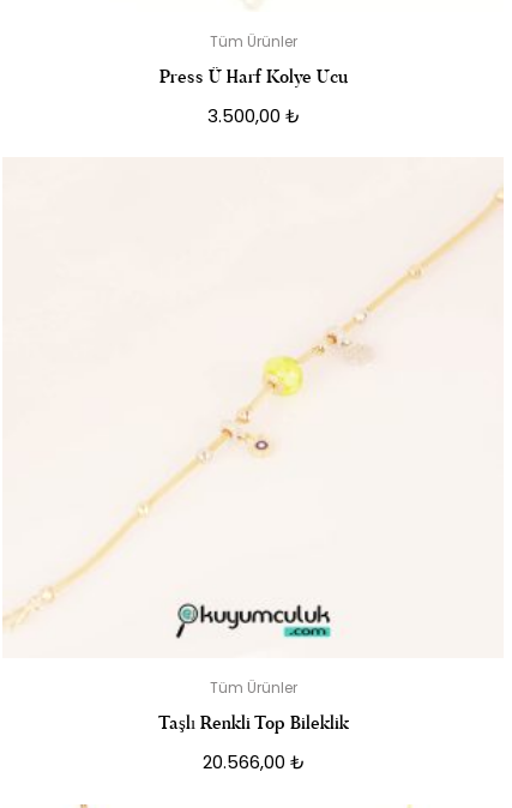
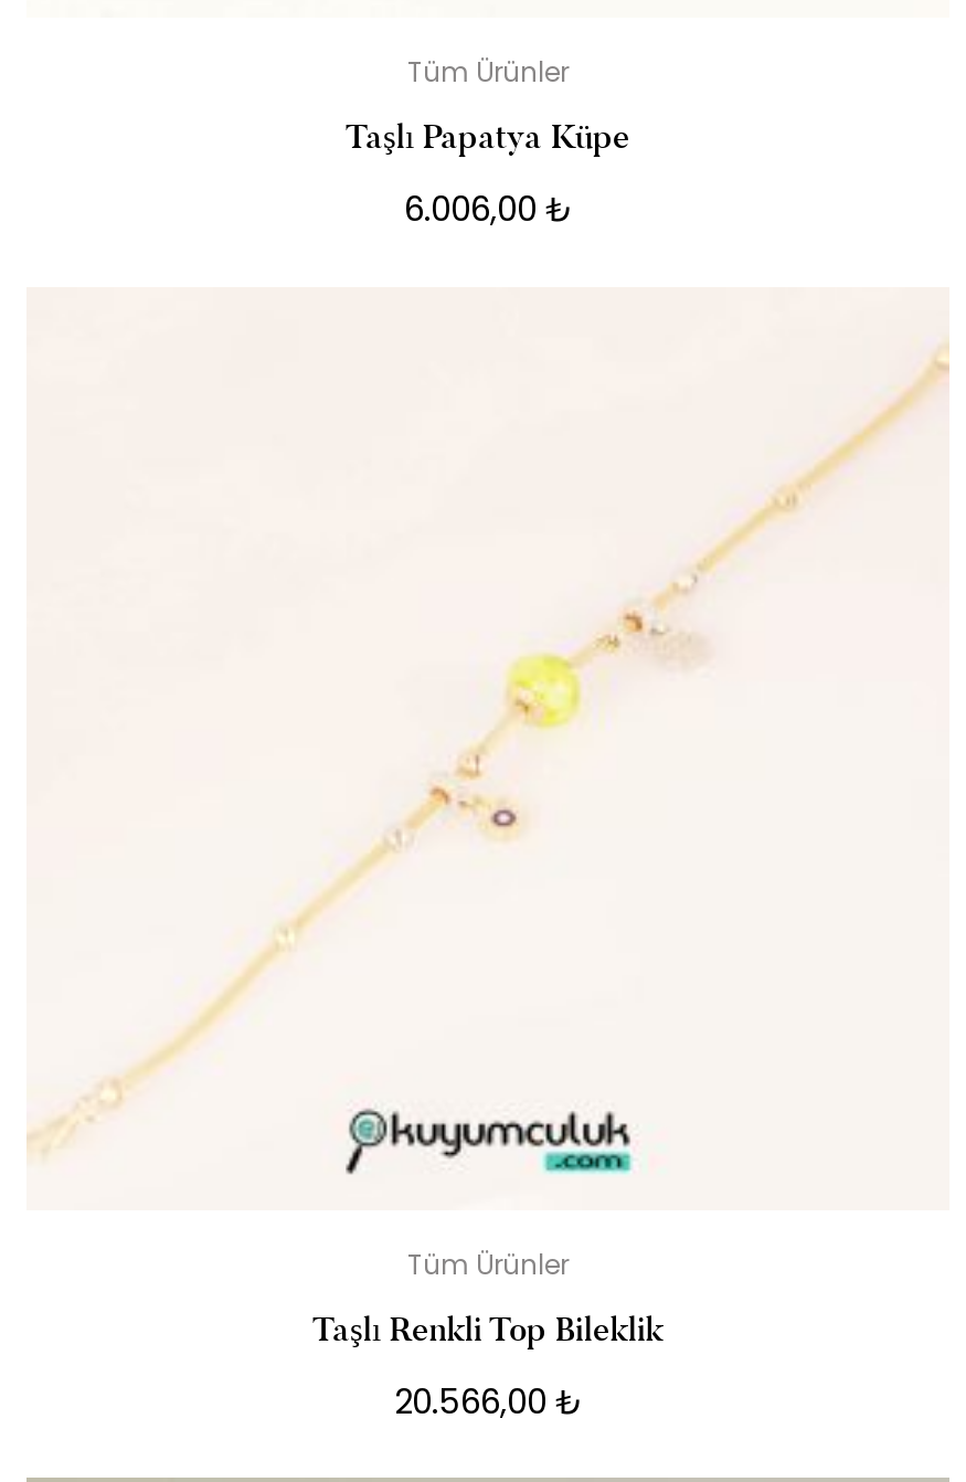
[159,65,347,89] Press Ü Harf Kolye Ucu -> [346,115,630,159] Taşlı Papatya Küpe
[207,103,299,128] 3.500,00 ₺ -> [404,186,572,232] 6.006,00 ₺

